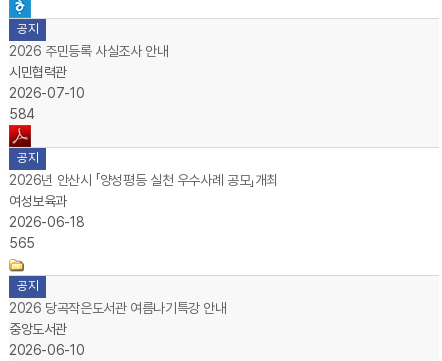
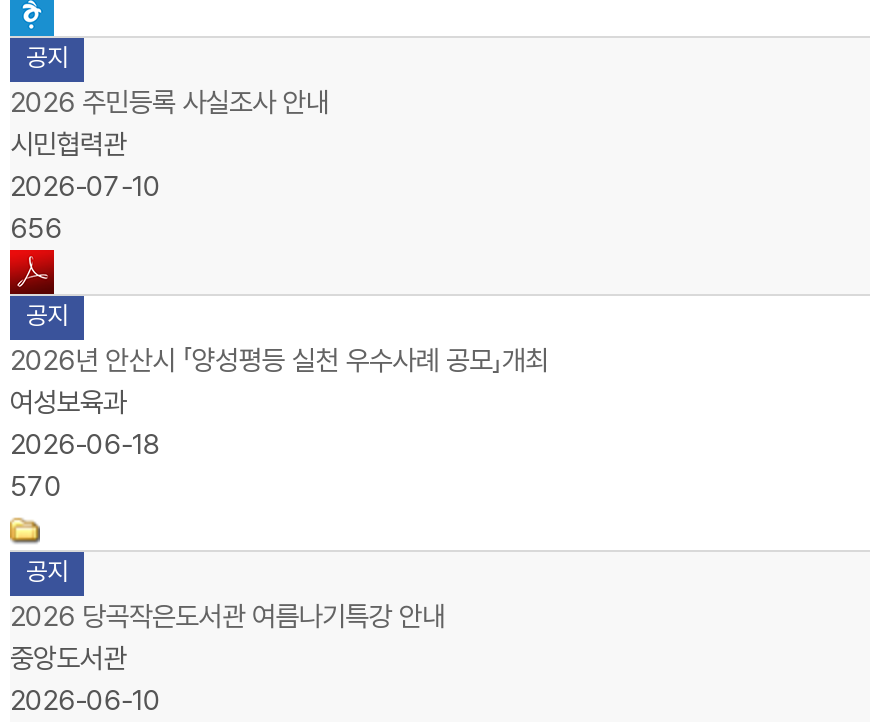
[9,106,35,122] 584 -> [10,212,62,244] 656
[9,235,35,251] 565 -> [10,470,62,502] 570

